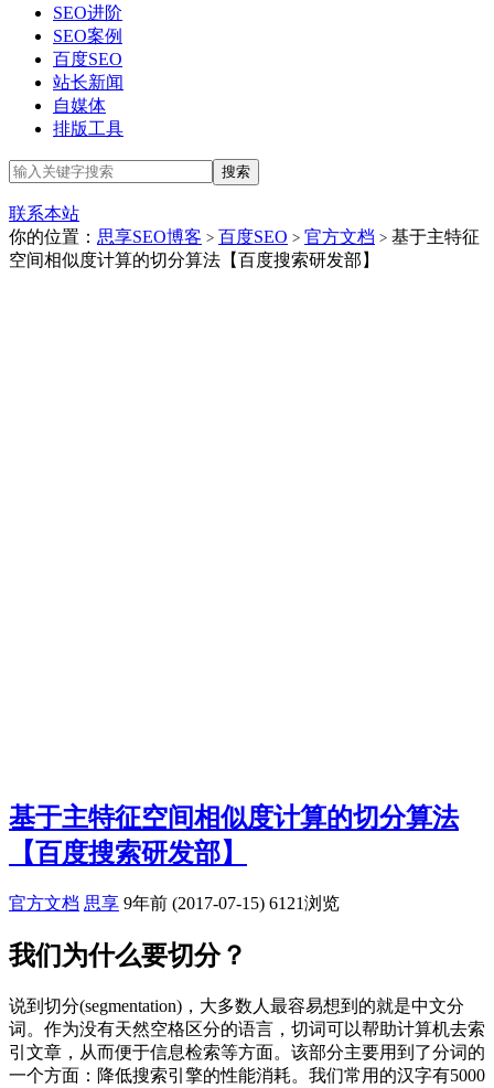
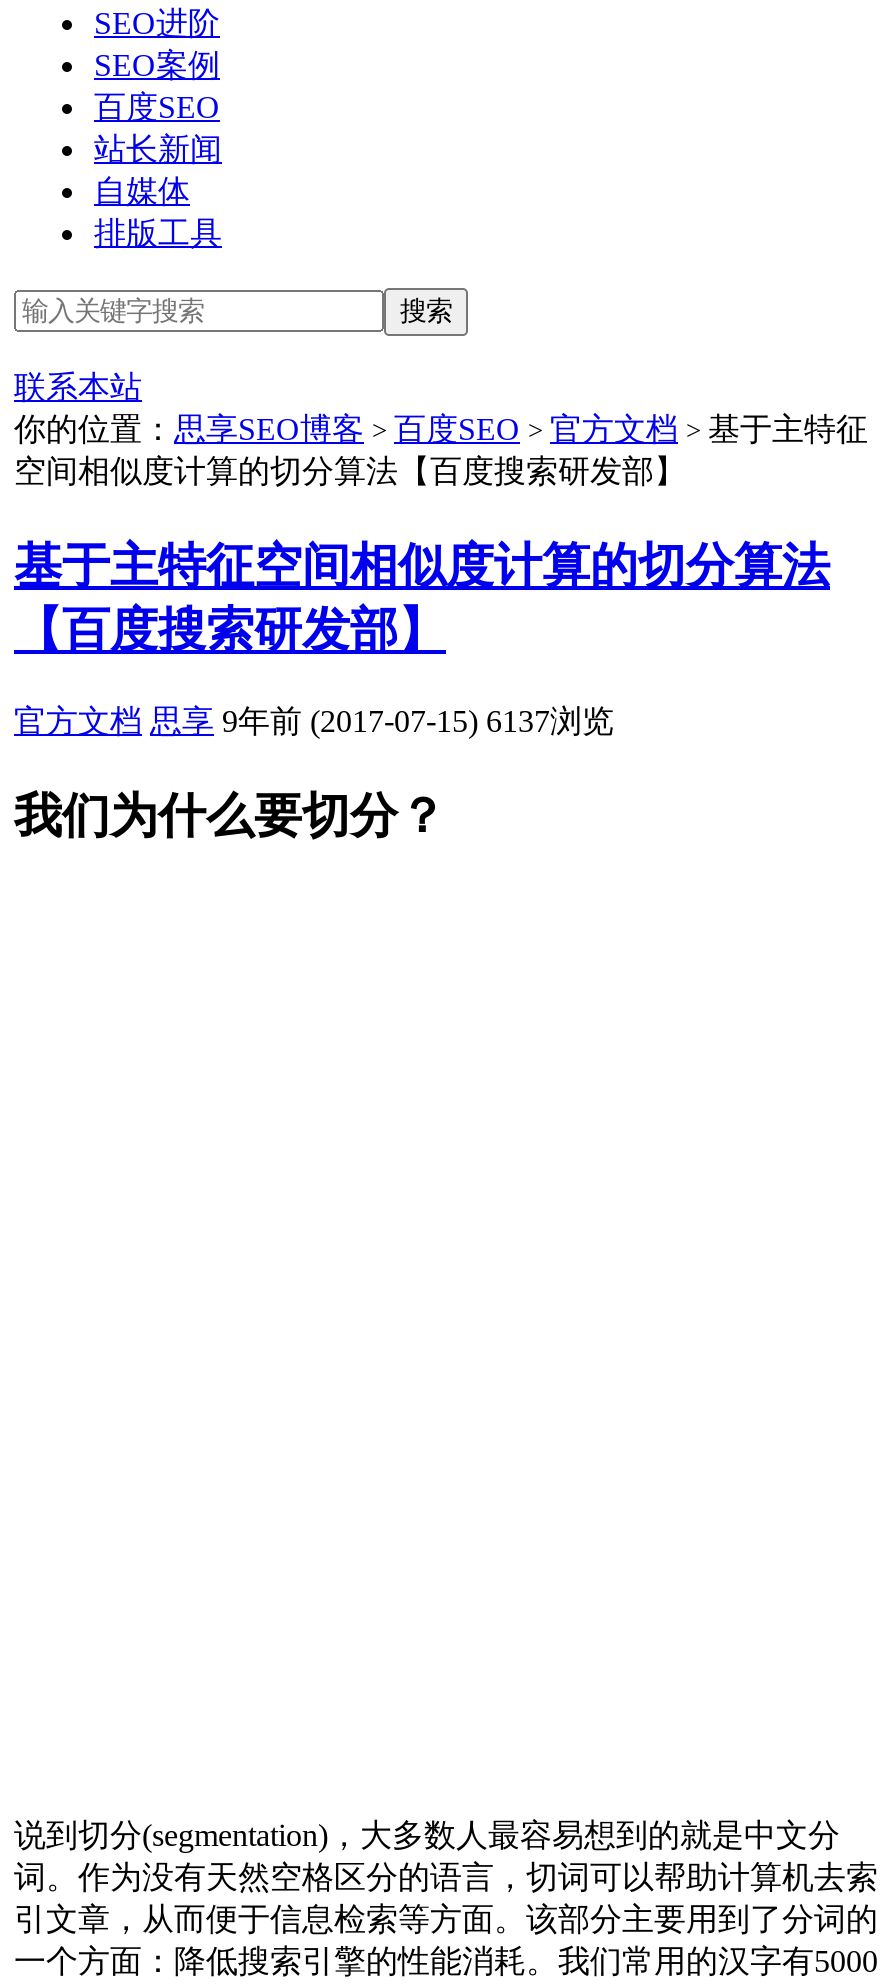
moved [9,803,459,867] -> [14,540,830,656]: 基于主特征空间相似度计算的切分算法 | 【百度搜索研发部】
[9,894,340,912] 官方文档 思享 9年前 (2017-07-15) 6121浏览 -> [14,704,614,738] 官方文档 思享 9年前 (2017-07-15) 6137浏览
moved [9,941,247,970] -> [14,789,446,841]: 我们为什么要切分？

